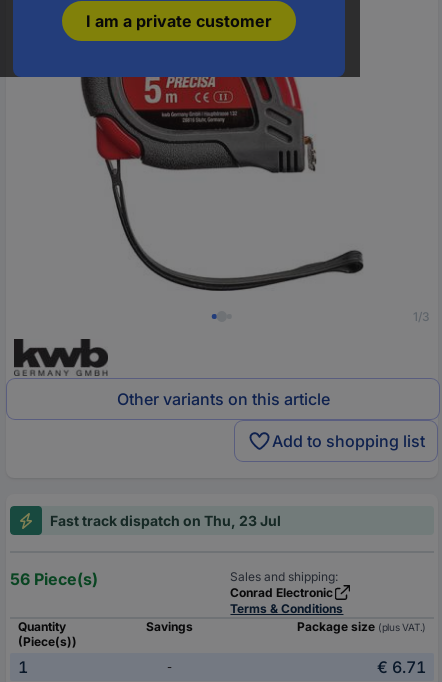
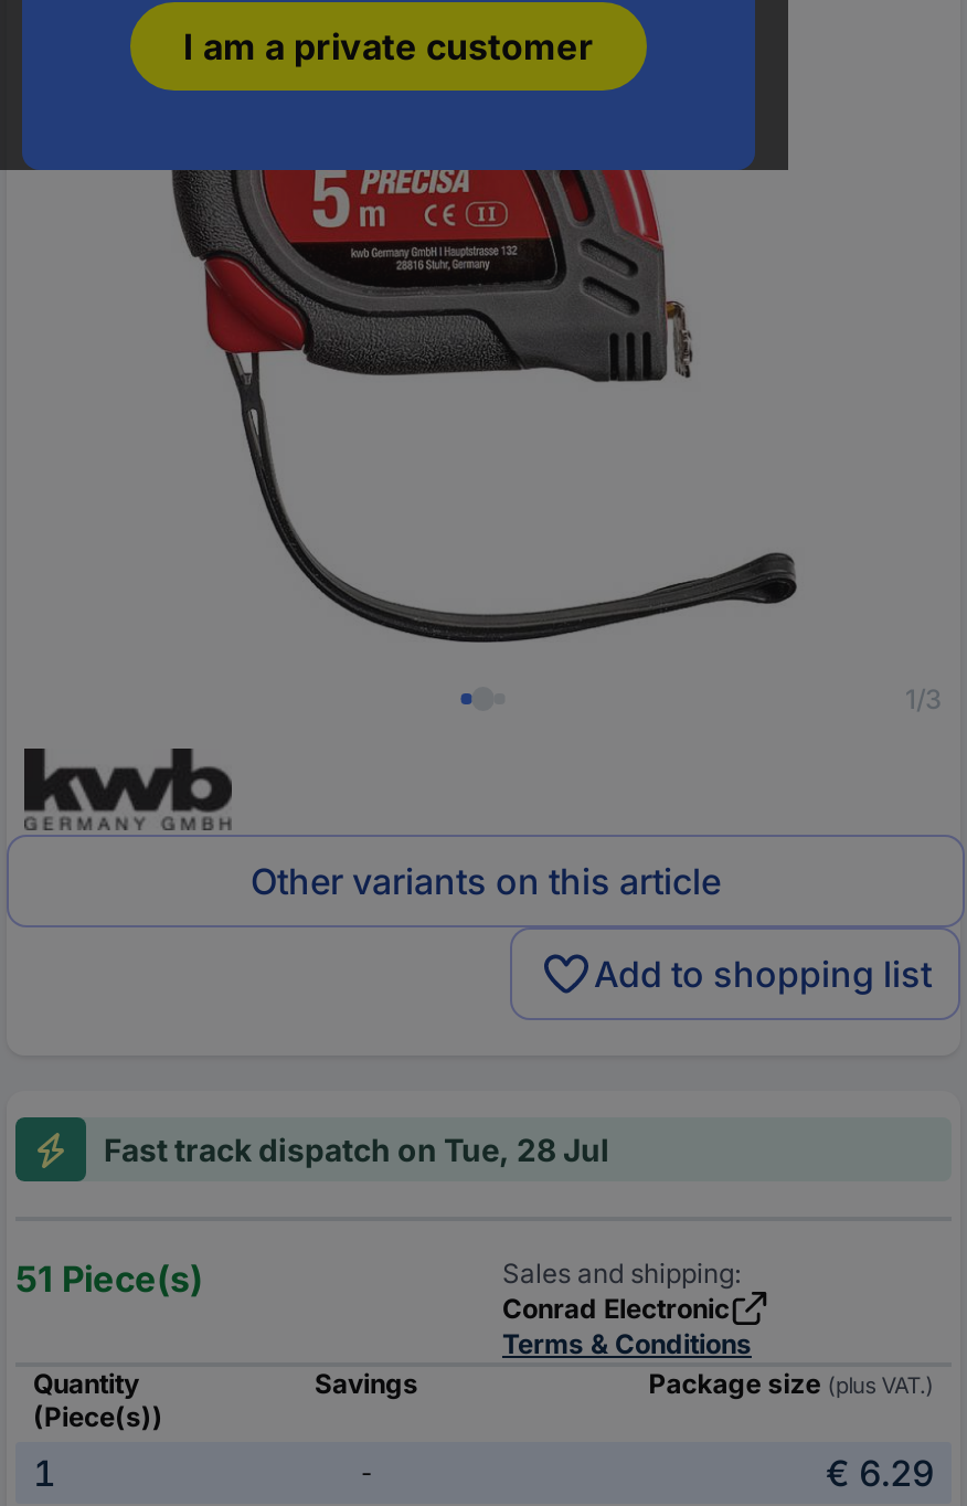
[50,512,281,529] Fast track dispatch on Thu, 23 Jul -> [104,1131,609,1169] Fast track dispatch on Tue, 28 Jul
[10,569,98,589] 56 Piece(s) -> [15,1257,203,1302] 51 Piece(s)
[377,657,426,677] € 6.71 -> [826,1452,934,1496] € 6.29

